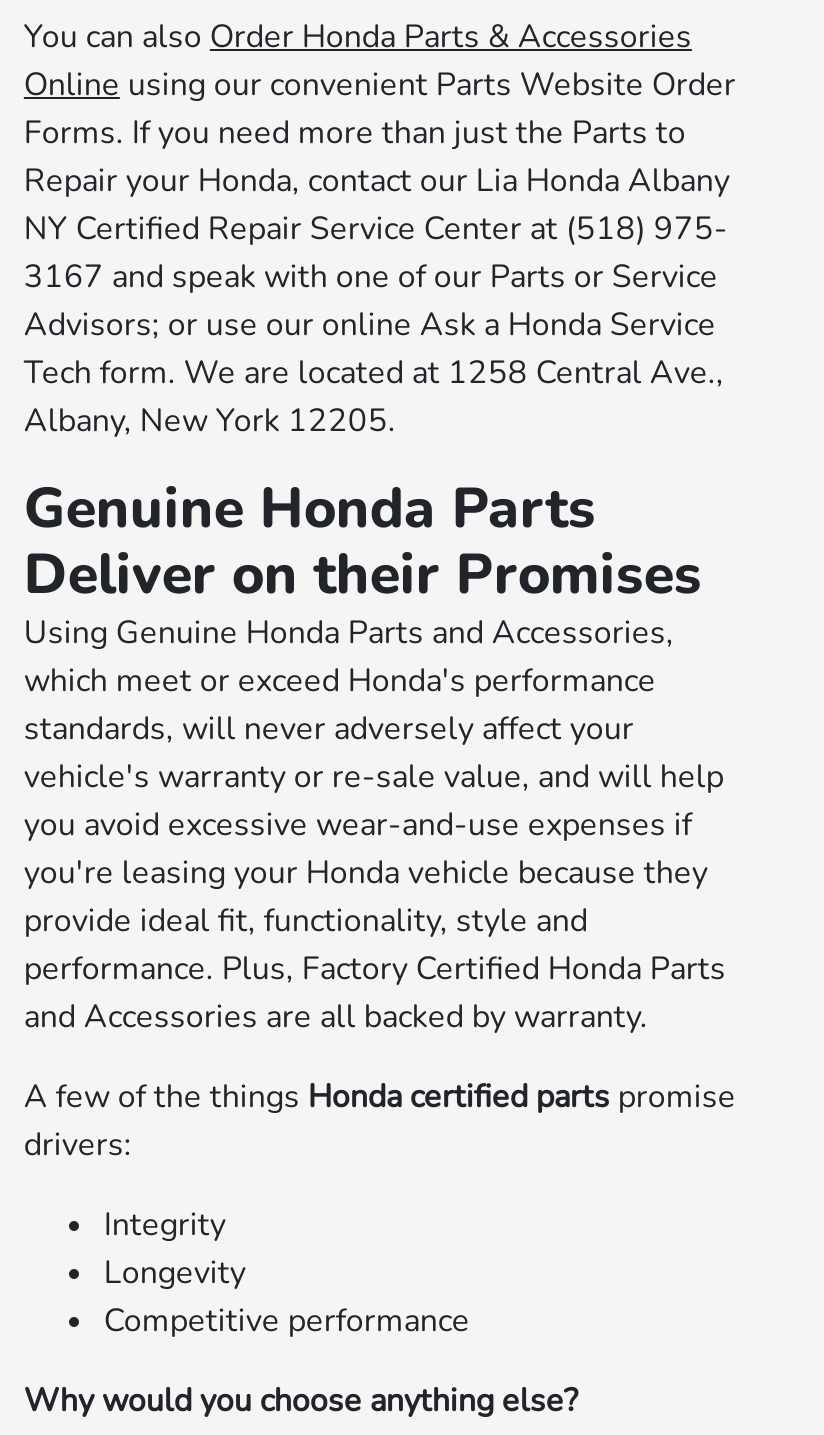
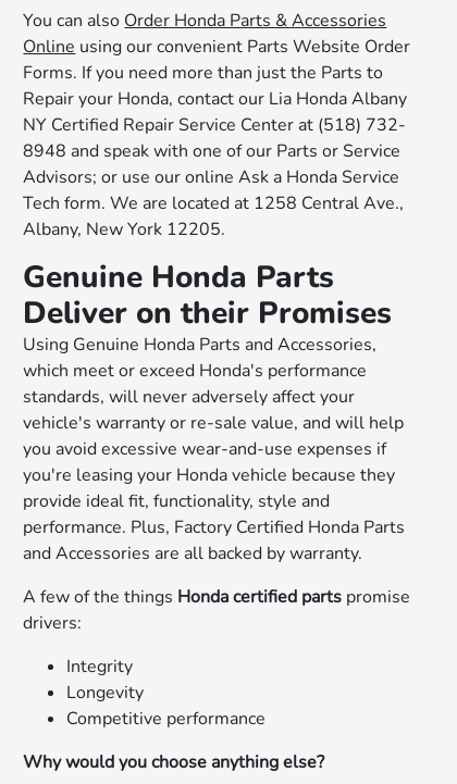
[24,207,728,251] NY Certified Repair Service Center at (518) 975- -> [23,113,406,137] NY Certified Repair Service Center at (518) 732-
[24,255,718,299] 3167 and speak with one of our Parts or Service -> [23,139,401,163] 8948 and speak with one of our Parts or Service

